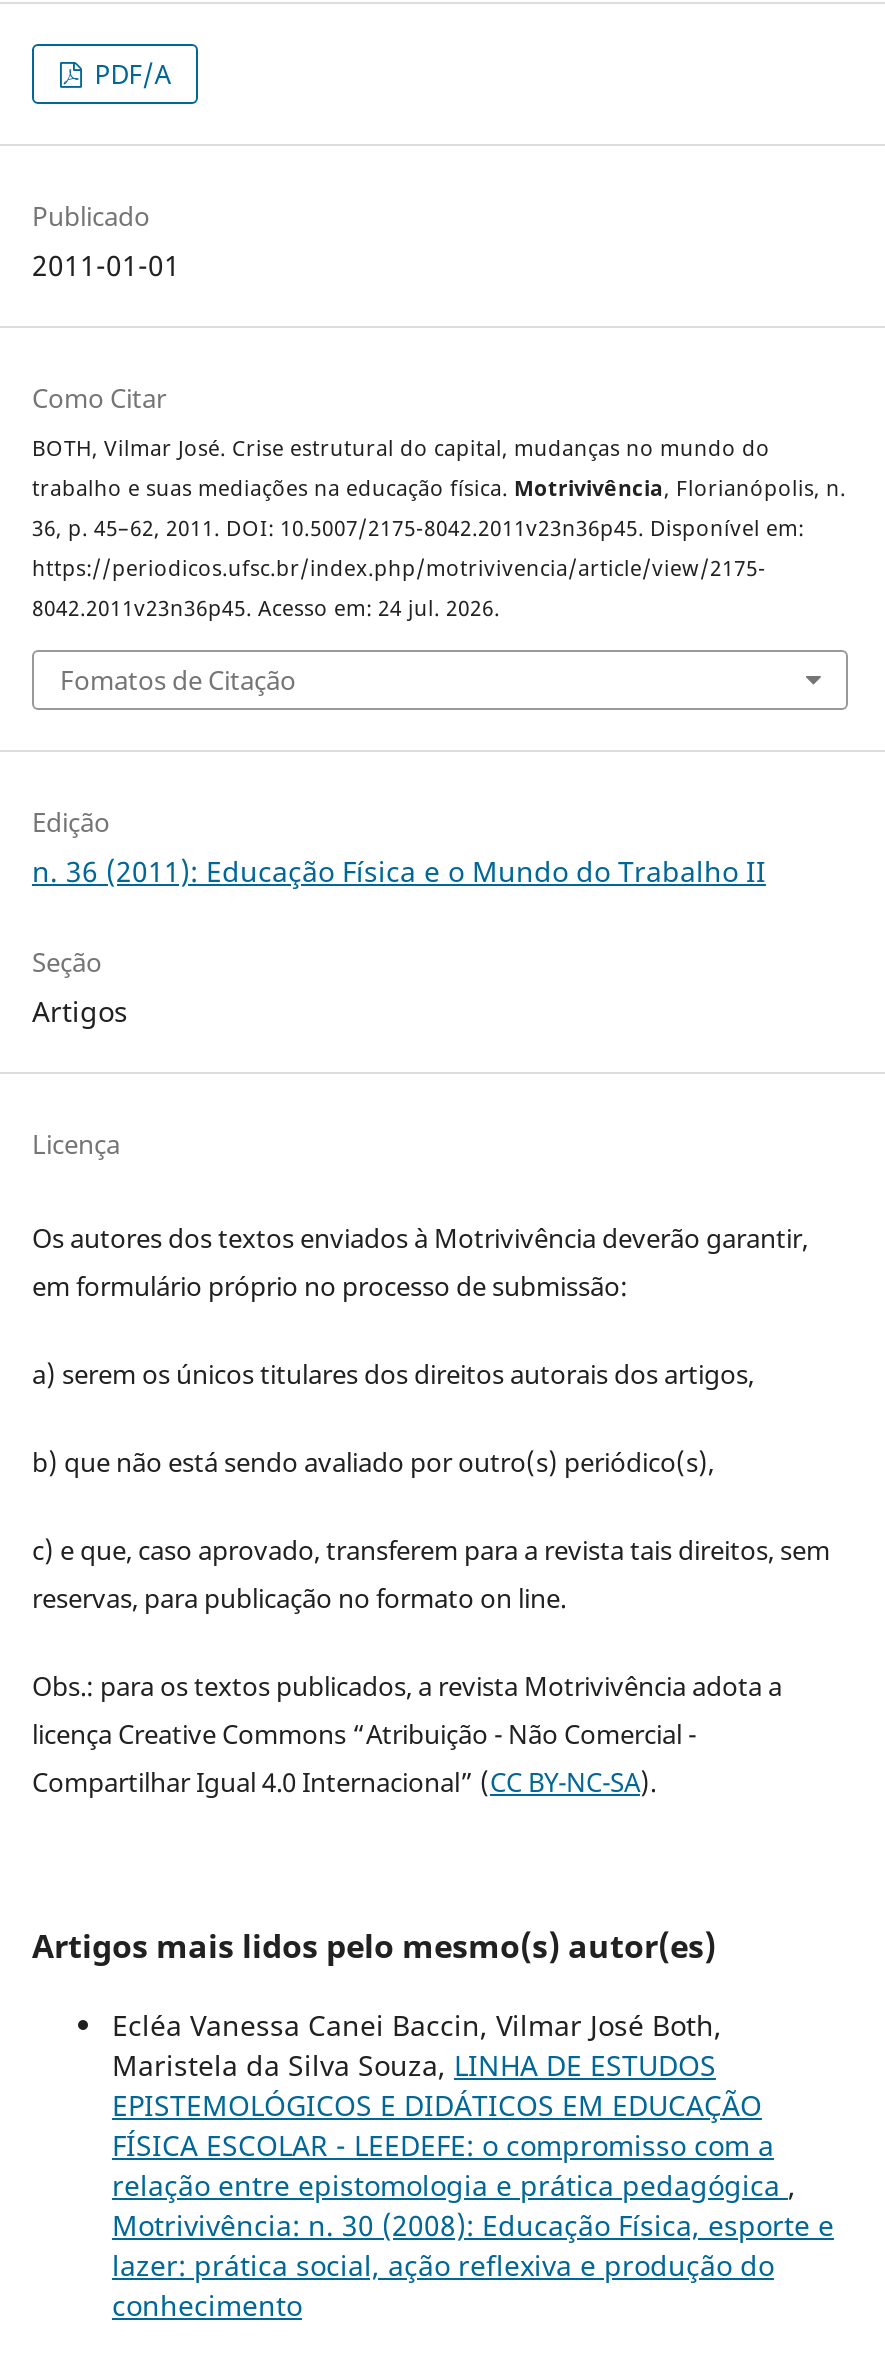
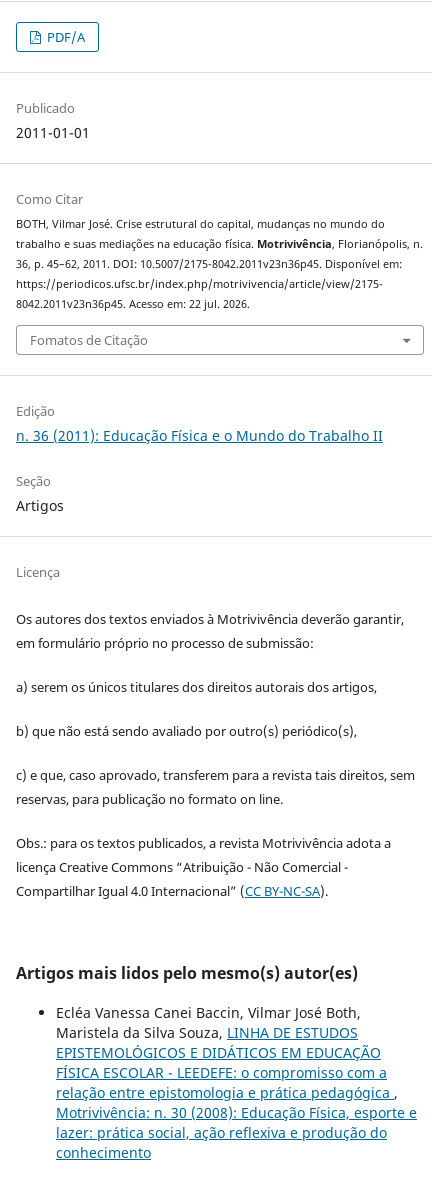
[32,594,500,622] 8042.2011v23n36p45. Acesso em: 24 jul. 2026. -> [16,297,250,311] 8042.2011v23n36p45. Acesso em: 22 jul. 2026.

